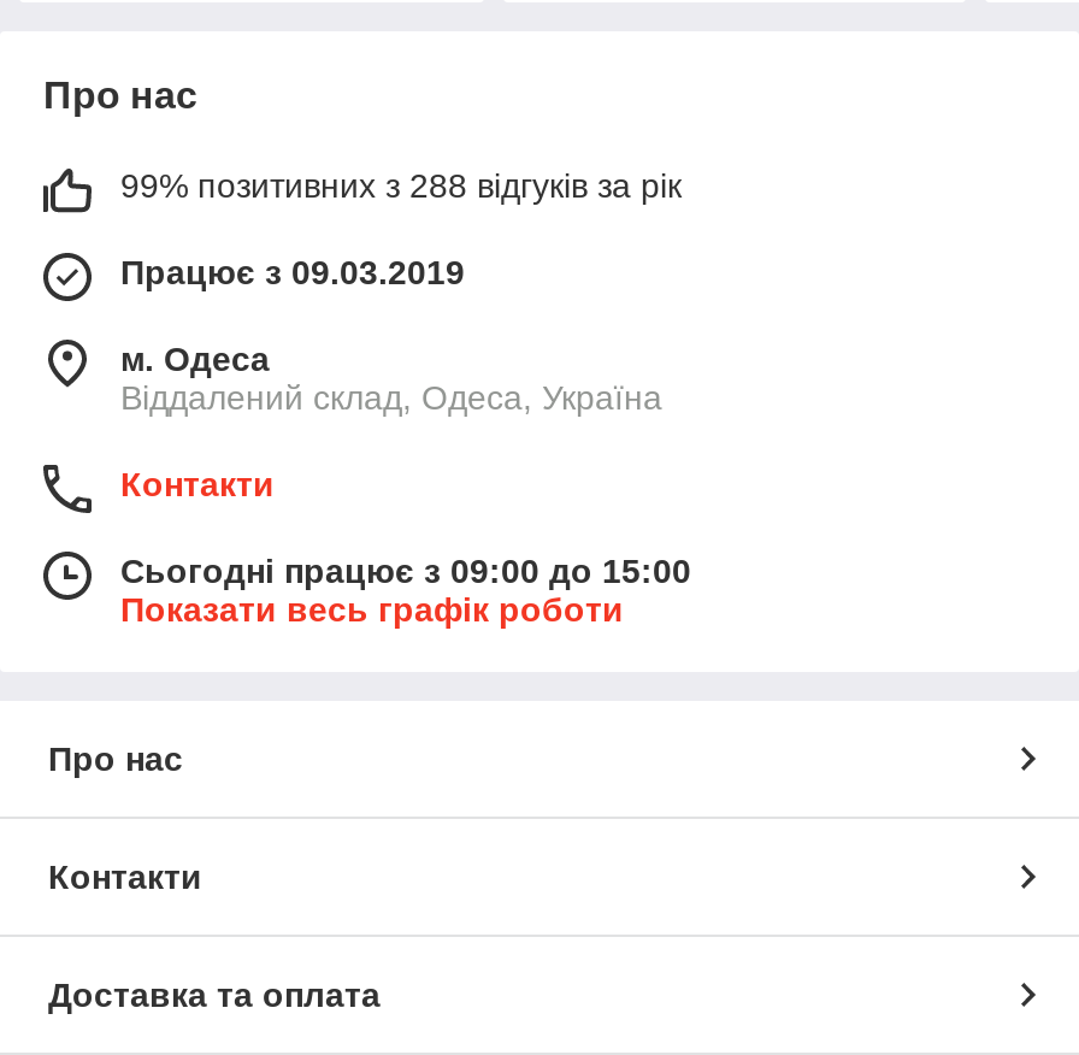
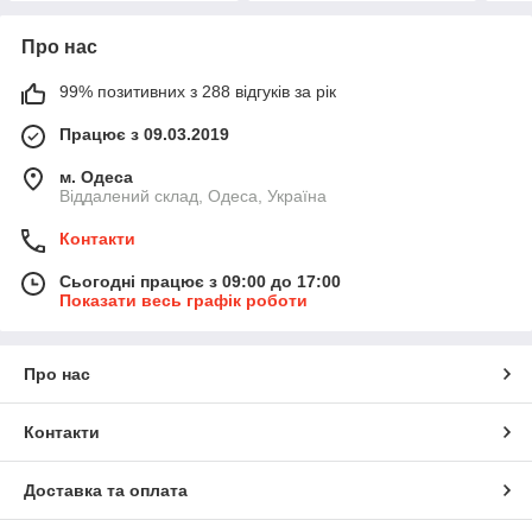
[120,552,691,590] Сьогодні працює з 09:00 до 15:00 -> [59,272,341,291] Сьогодні працює з 09:00 до 17:00

